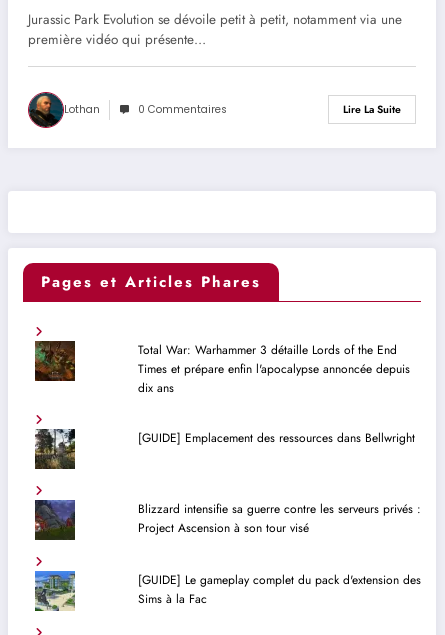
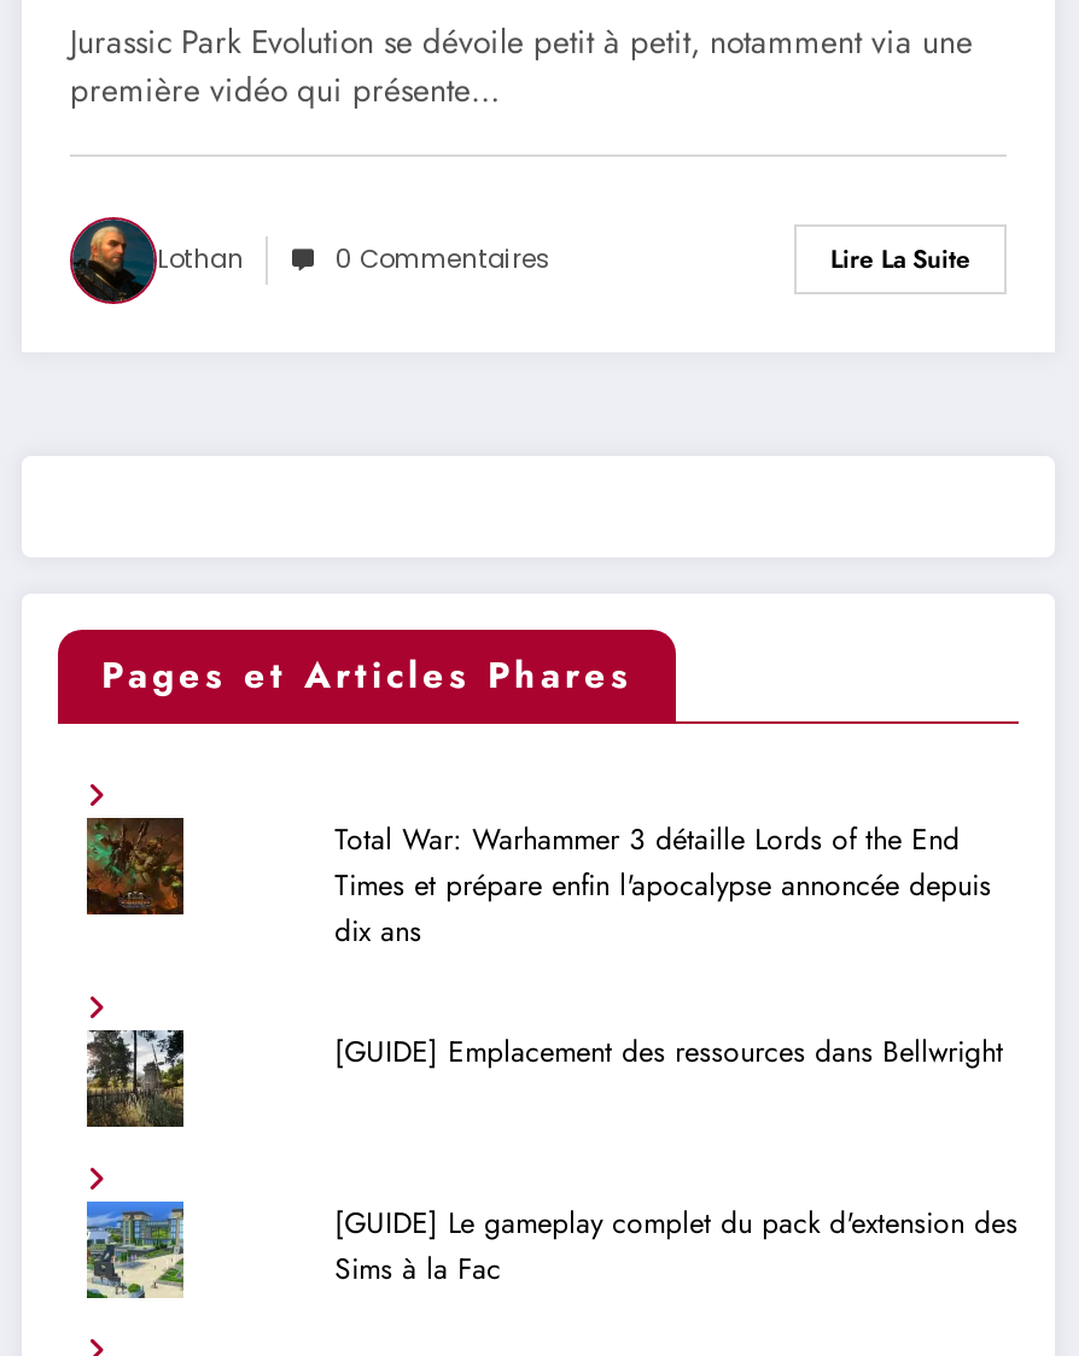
[34,500,75,539] [image] -> none
[138,500,421,537] Blizzard intensifie sa guerre contre les serveurs privés : | Project Ascension à son tour visé -> none

